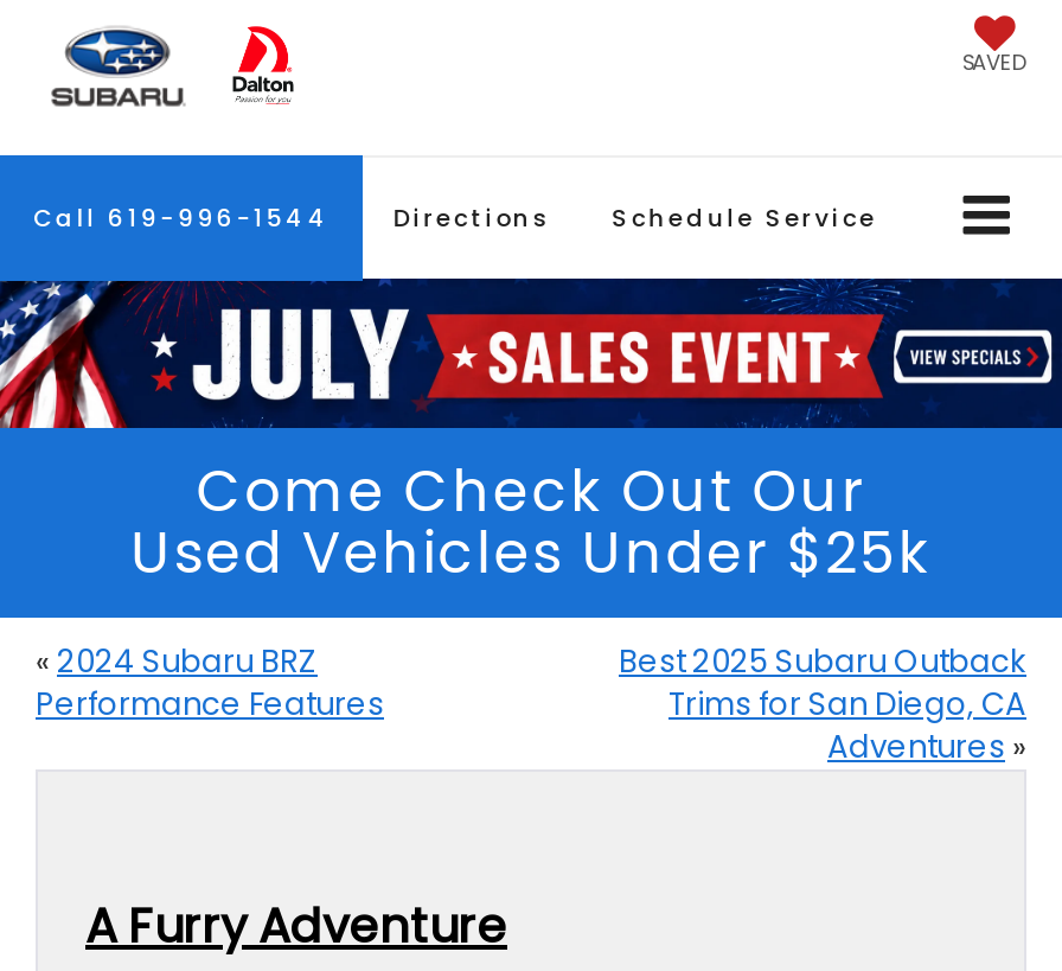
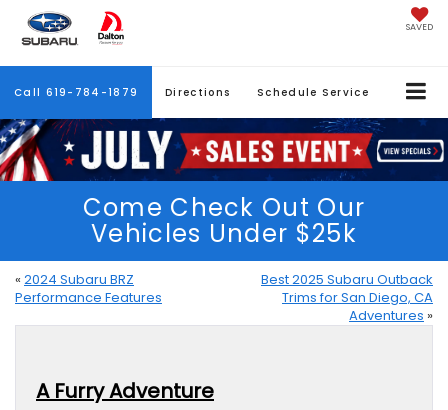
[33,200,877,236] Call 619-996-1544 Directions Schedule Service -> [14,85,369,100] Call 619-784-1879 Directions Schedule Service
[130,514,932,592] Used Vehicles Under $25k -> [91,217,357,250] Vehicles Under $25k

